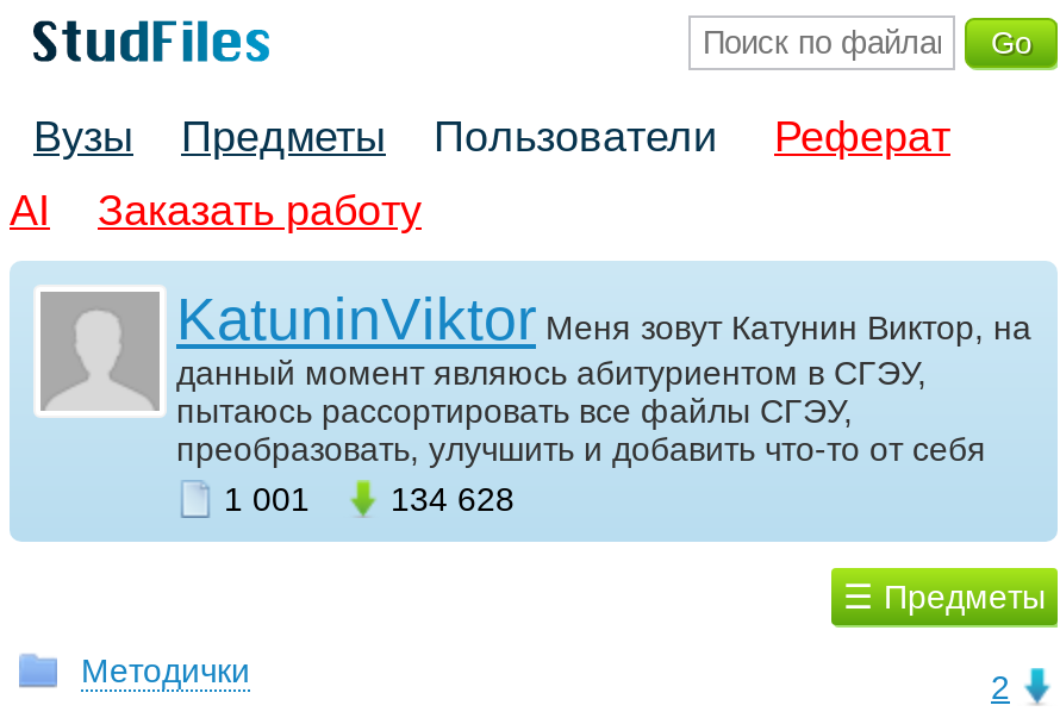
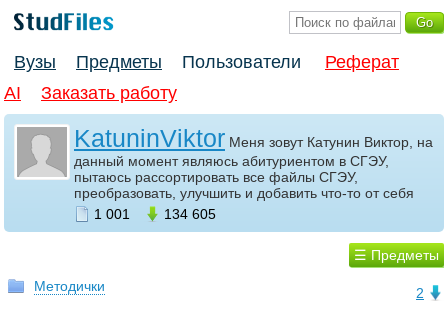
[391,481,515,519] 134 628 -> [164,206,216,222] 134 605

